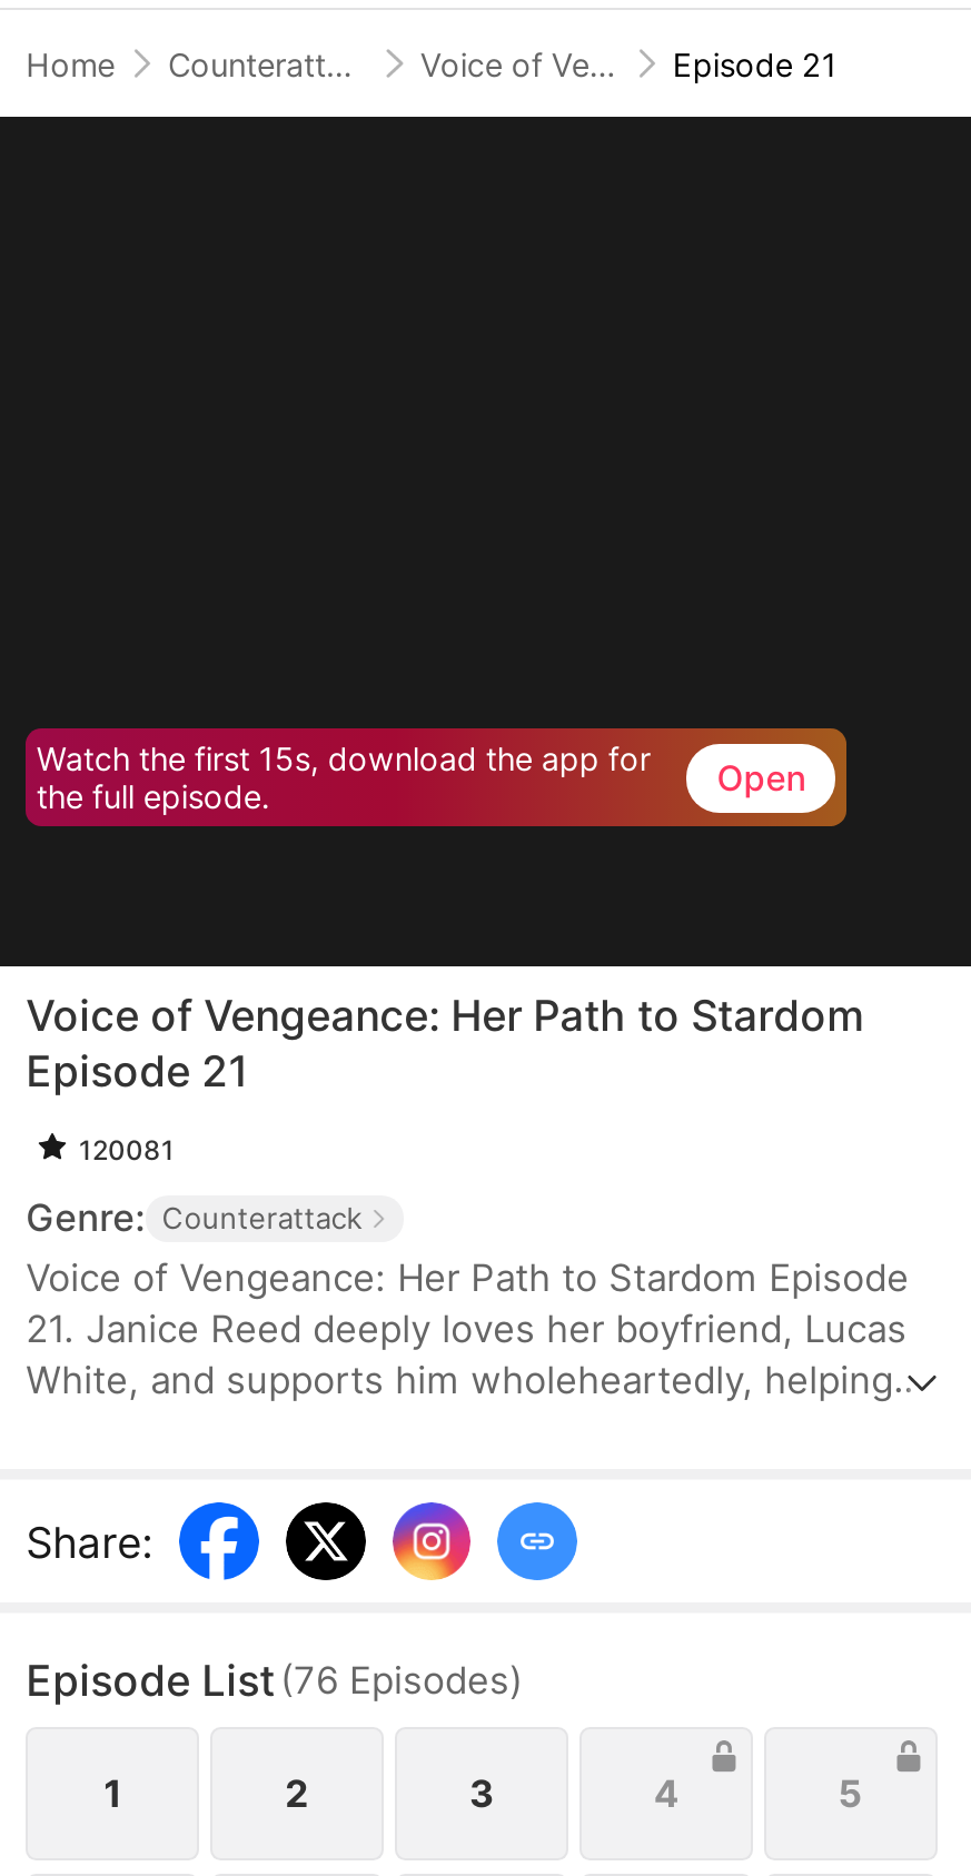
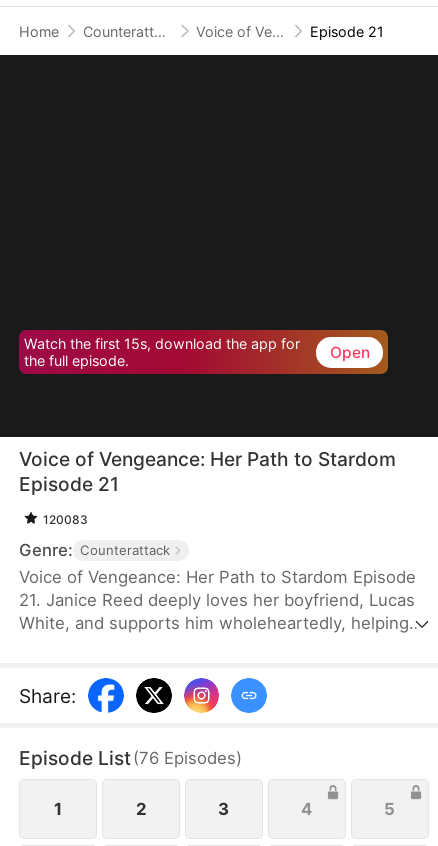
[79,1132,175,1166] 120081 -> [43,512,88,527] 120083

